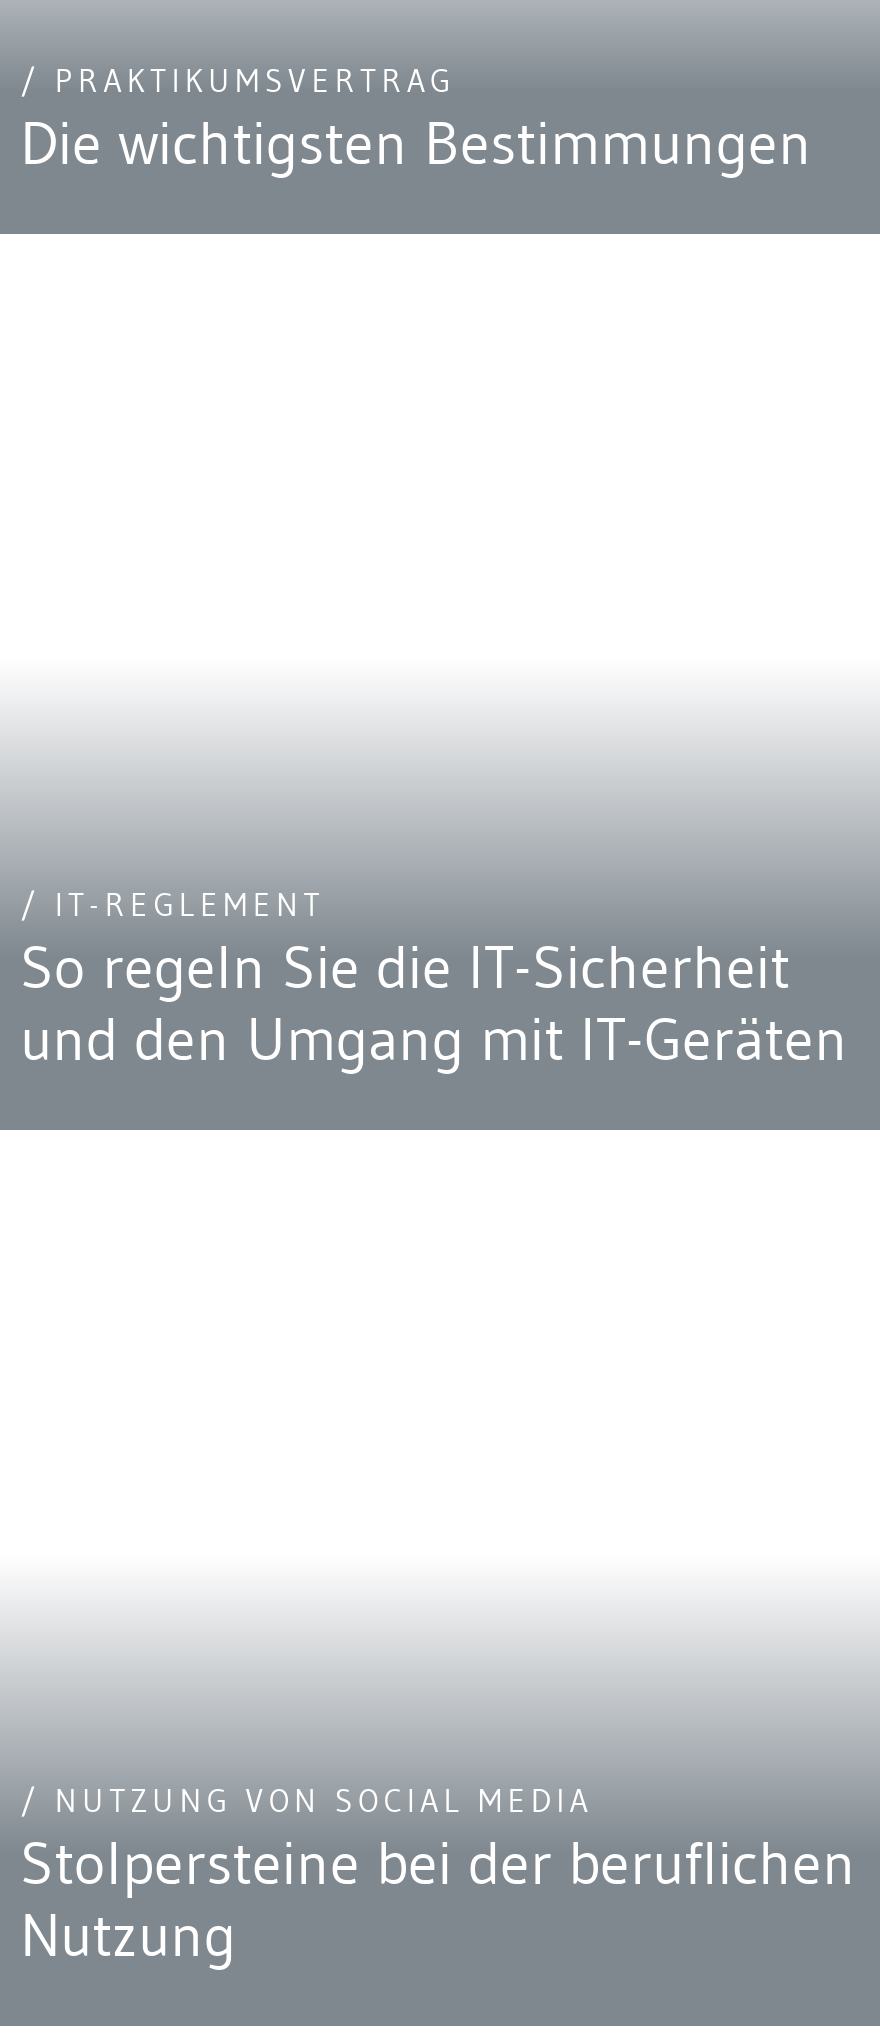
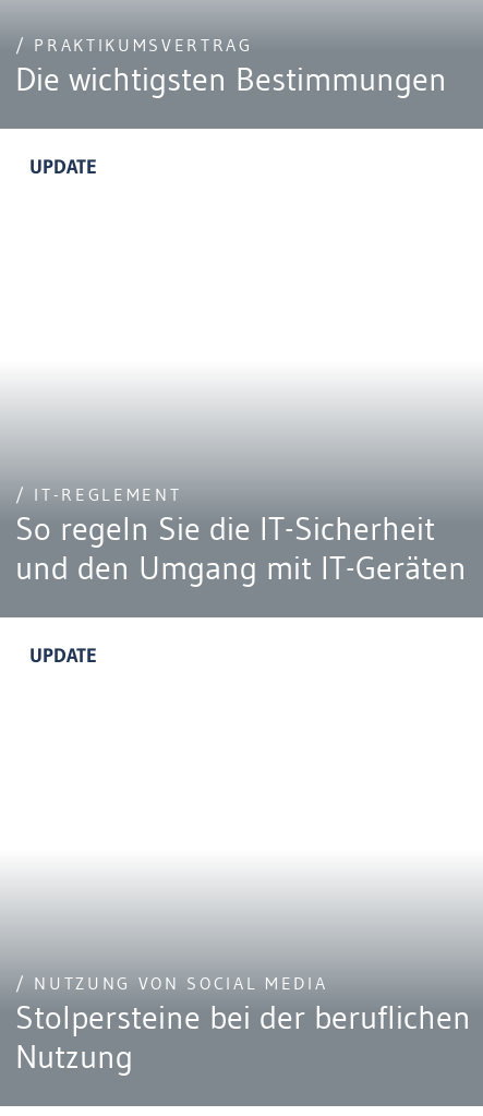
none -> [29,155,97,179] UPDATE
none -> [29,644,97,668] UPDATE

